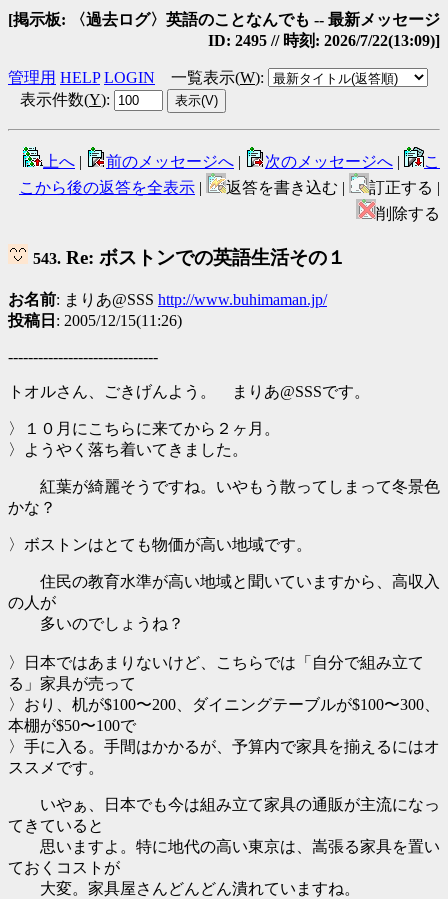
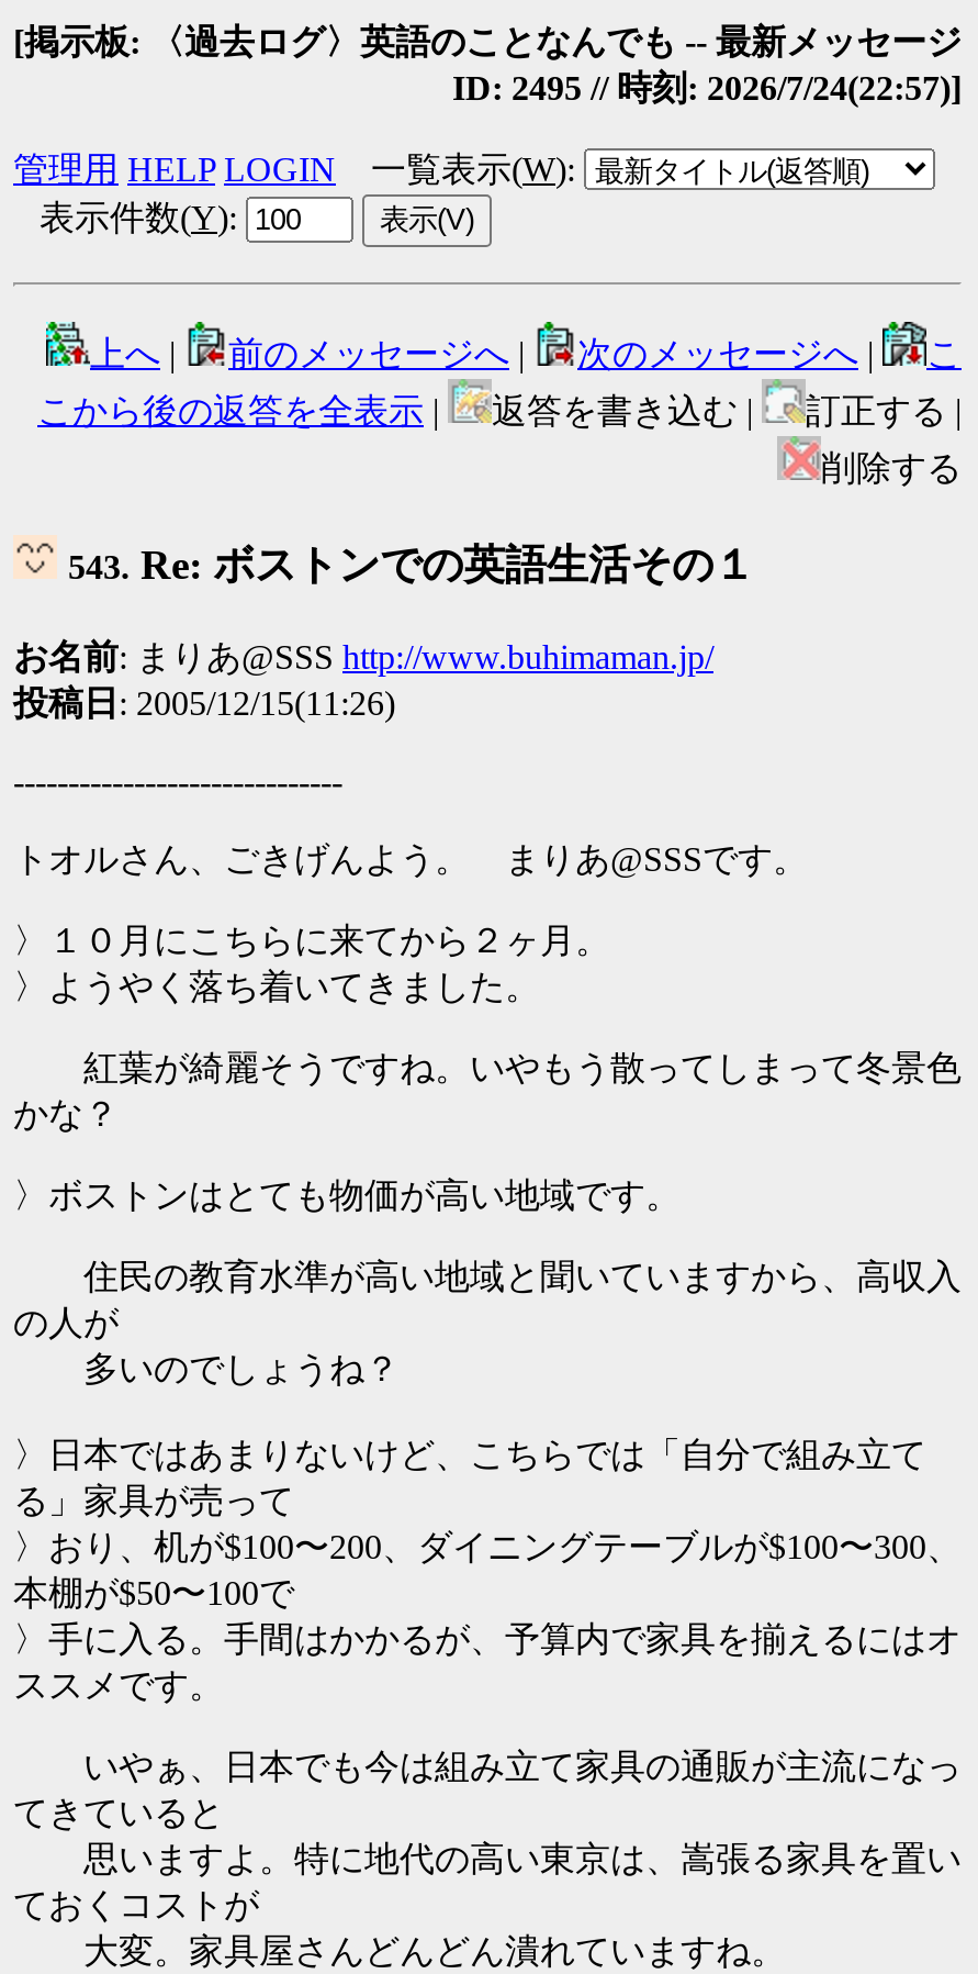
[208,32,440,49] ID: 2495 // 時刻: 2026/7/22(13:09)] -> [452,68,962,106] ID: 2495 // 時刻: 2026/7/24(22:57)]

